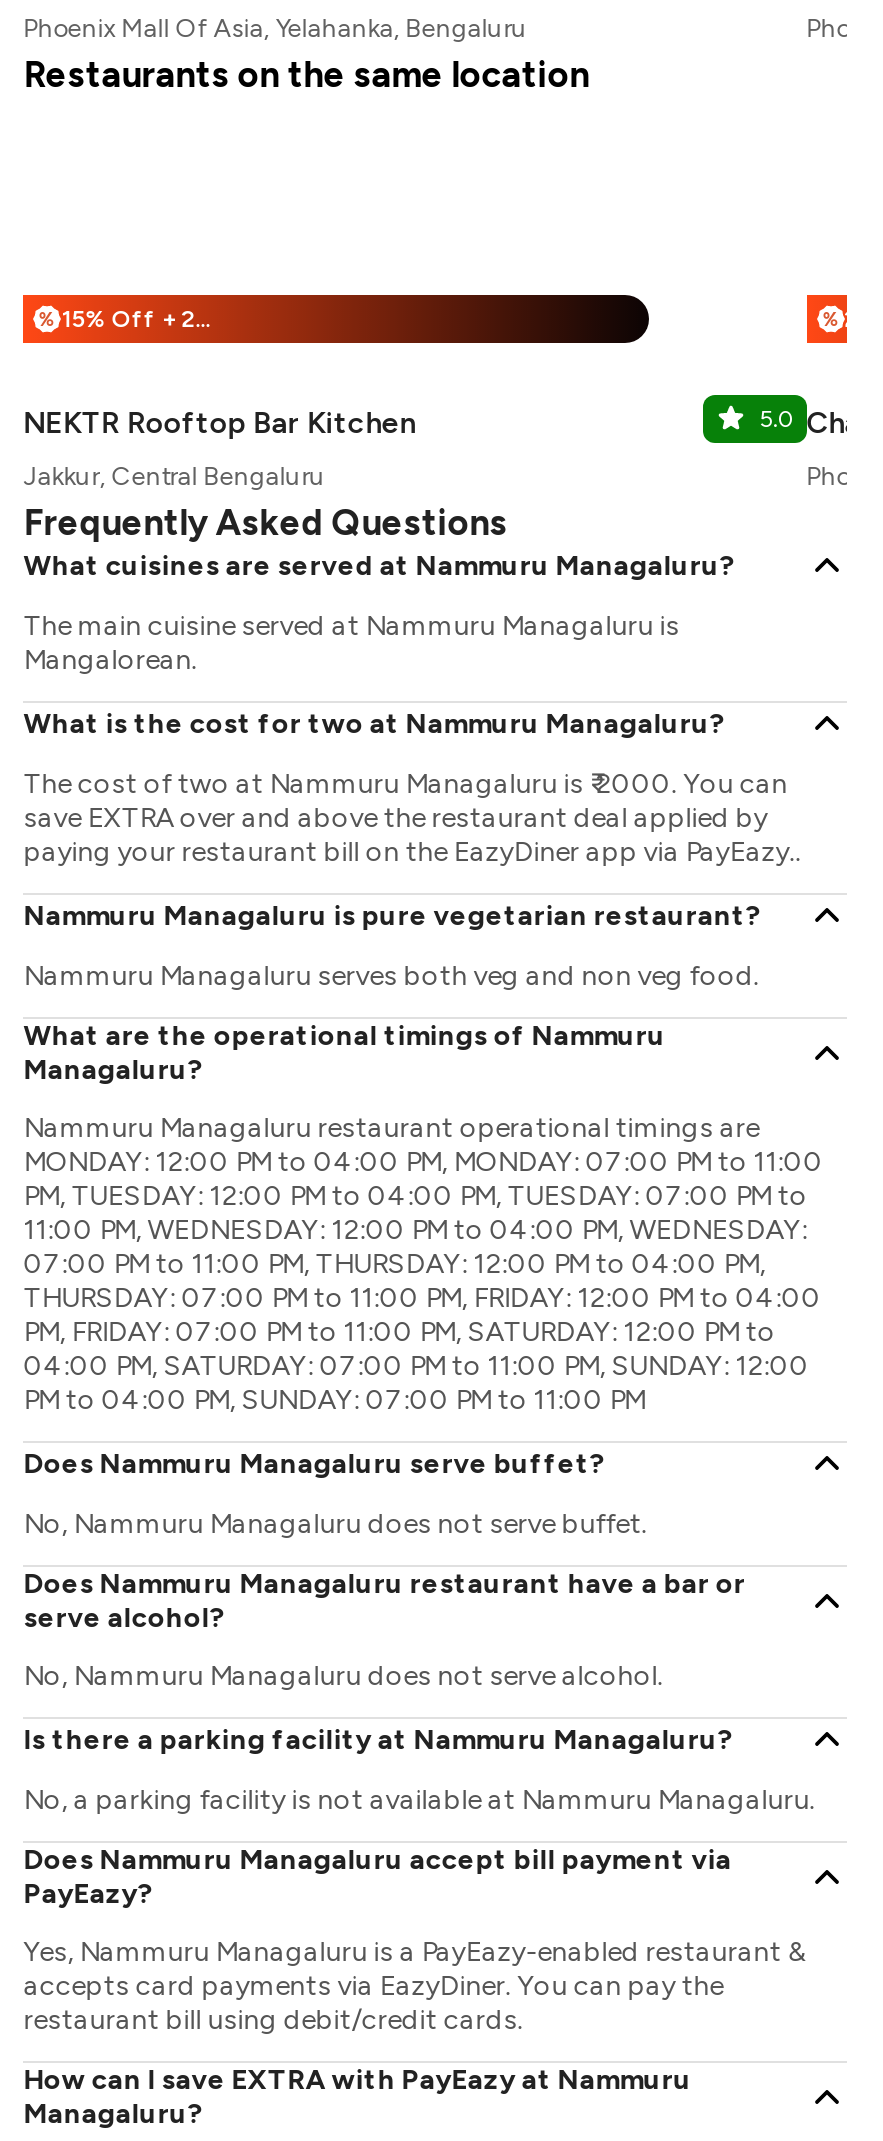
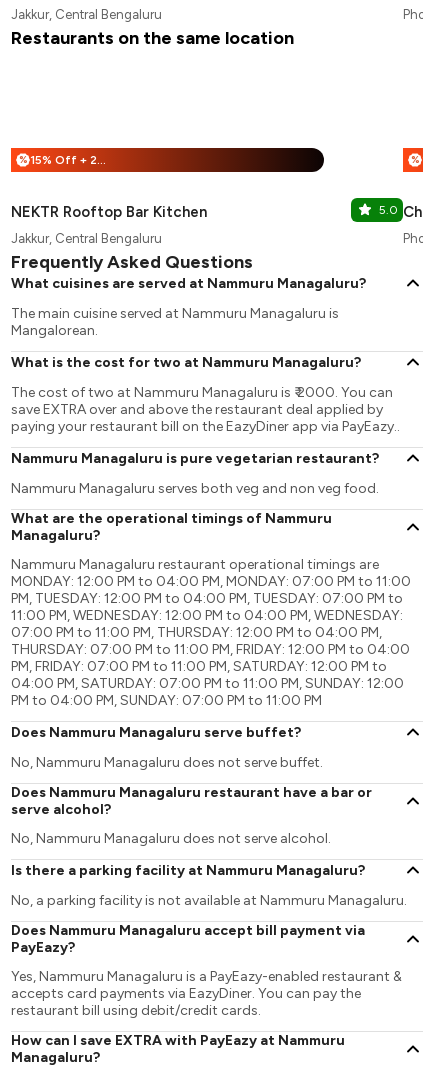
[24,13,528,43] Phoenix Mall Of Asia, Yelahanka, Bengaluru -> [11,7,162,22] Jakkur, Central Bengaluru

